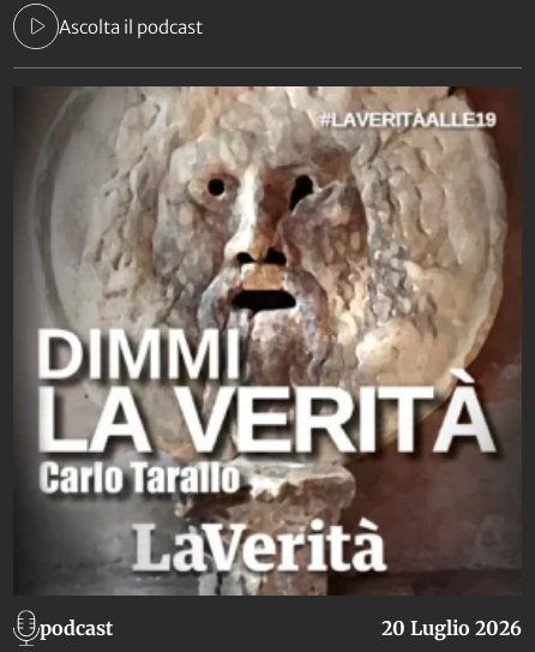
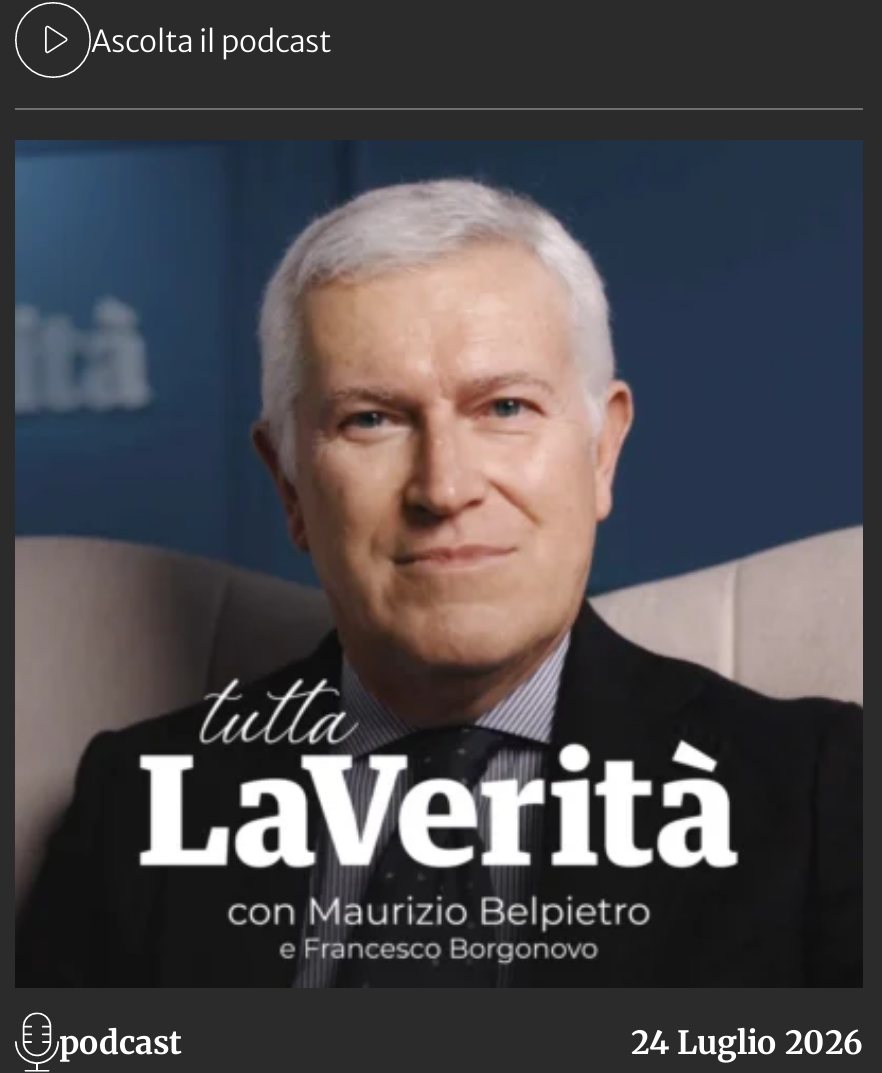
[13,85,522,640] [image] | 20 Luglio 2026 -> [13,140,865,1061] [image] | 24 Luglio 2026

